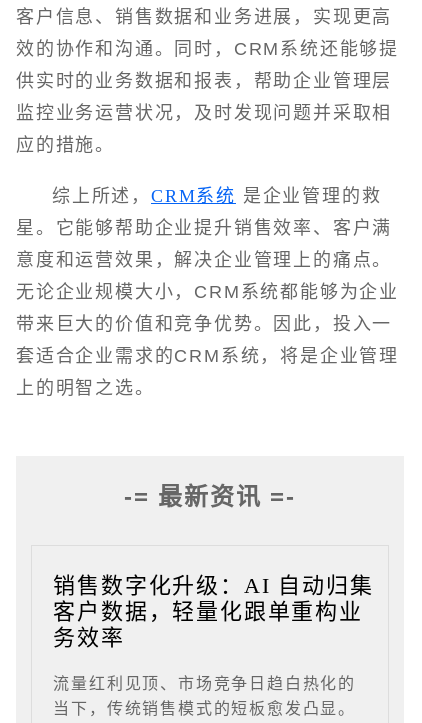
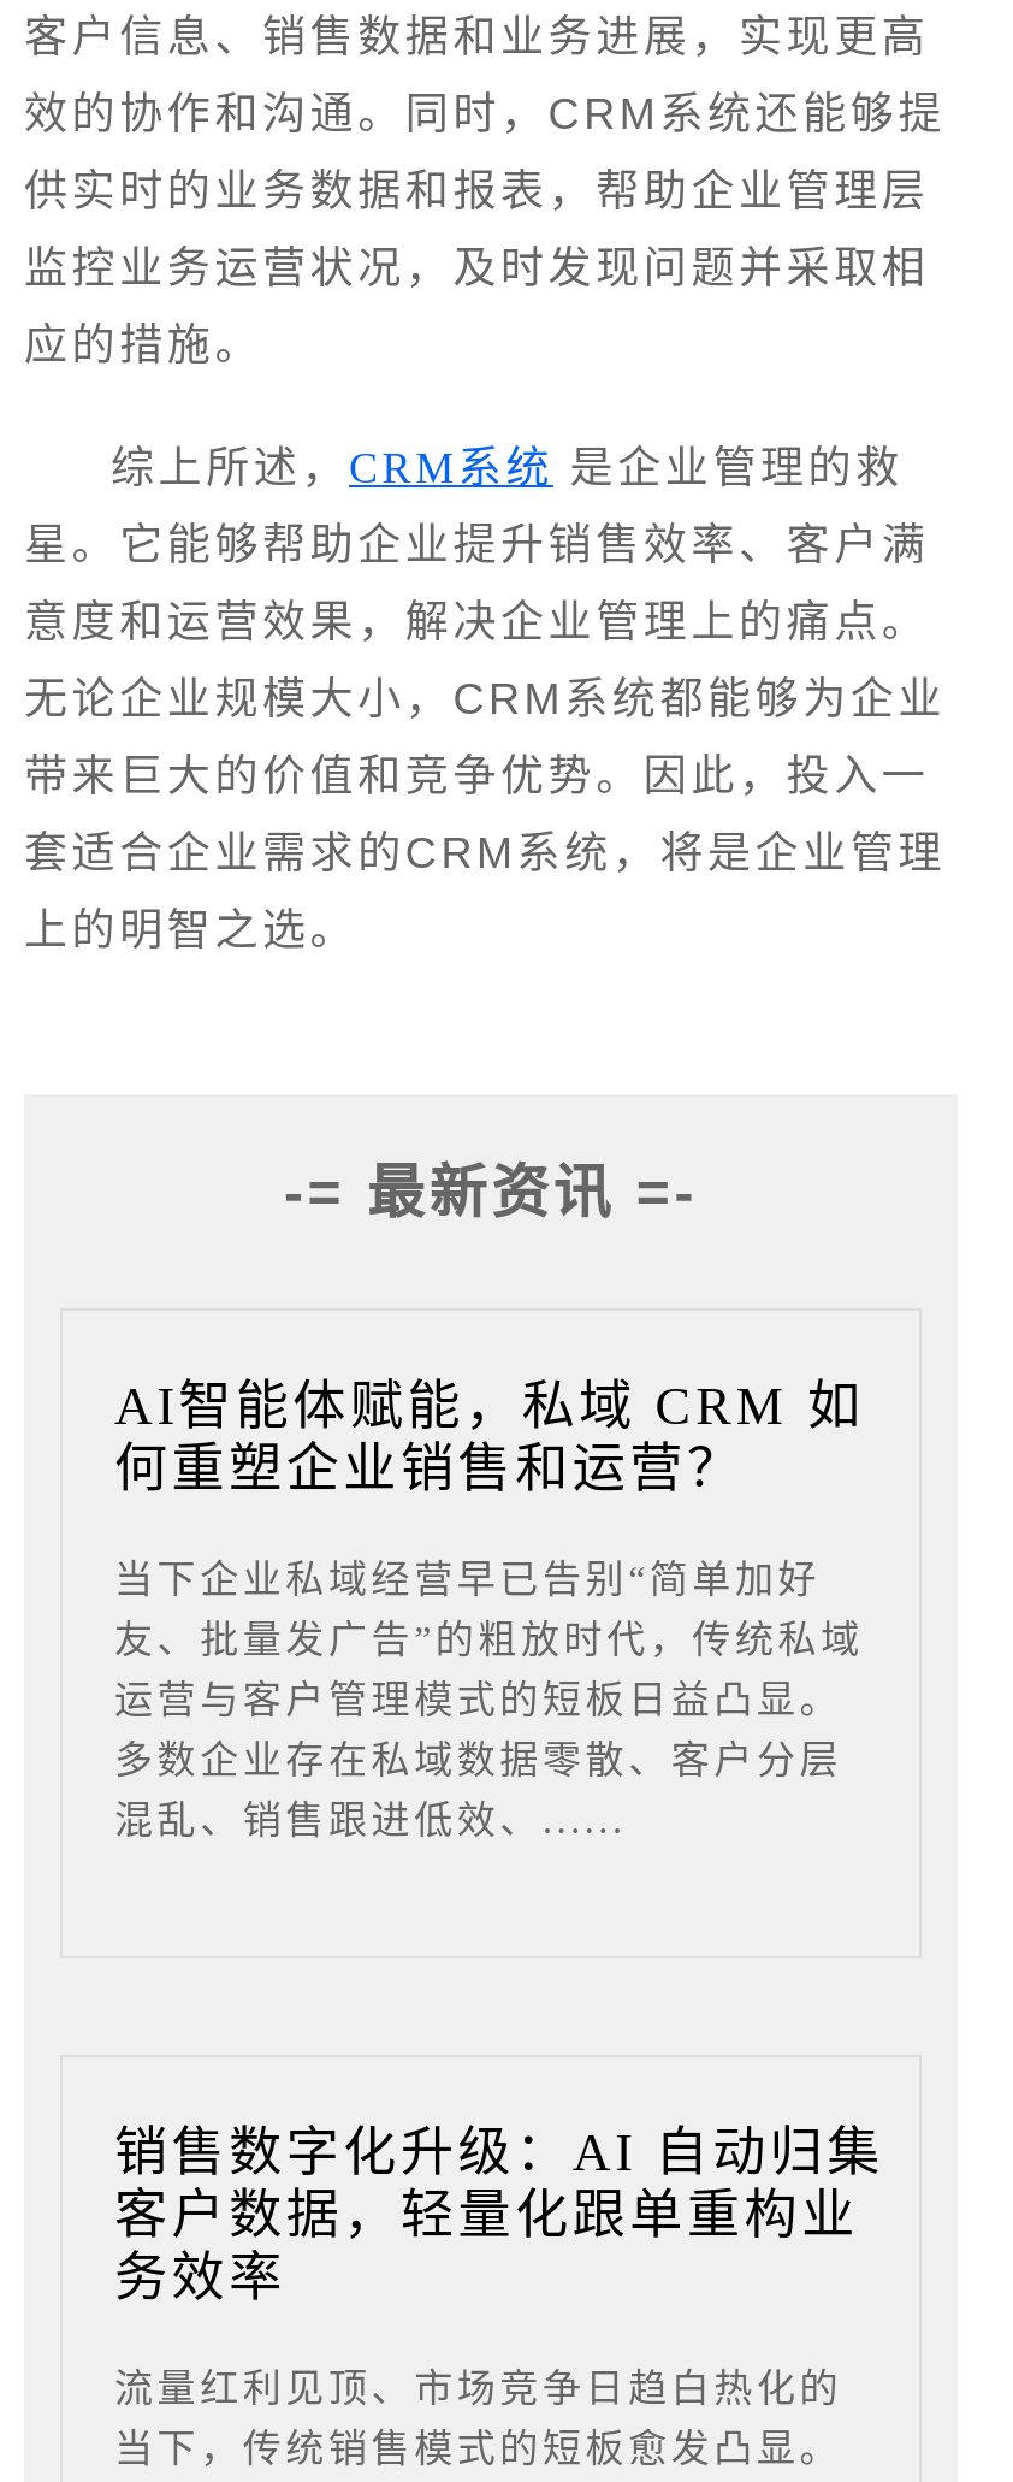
none -> [114,1377,865,1841] AI智能体赋能，私域 CRM 如 | 何重塑企业销售和运营？ | 当下企业私域经营早已告别“简单加好 | 友、批量发广告”的粗放时代，传统私域 | 运营与客户管理模式的短板日益凸显。 | 多数企业存在私域数据零散、客户分层 | 混乱、销售跟进低效、......

